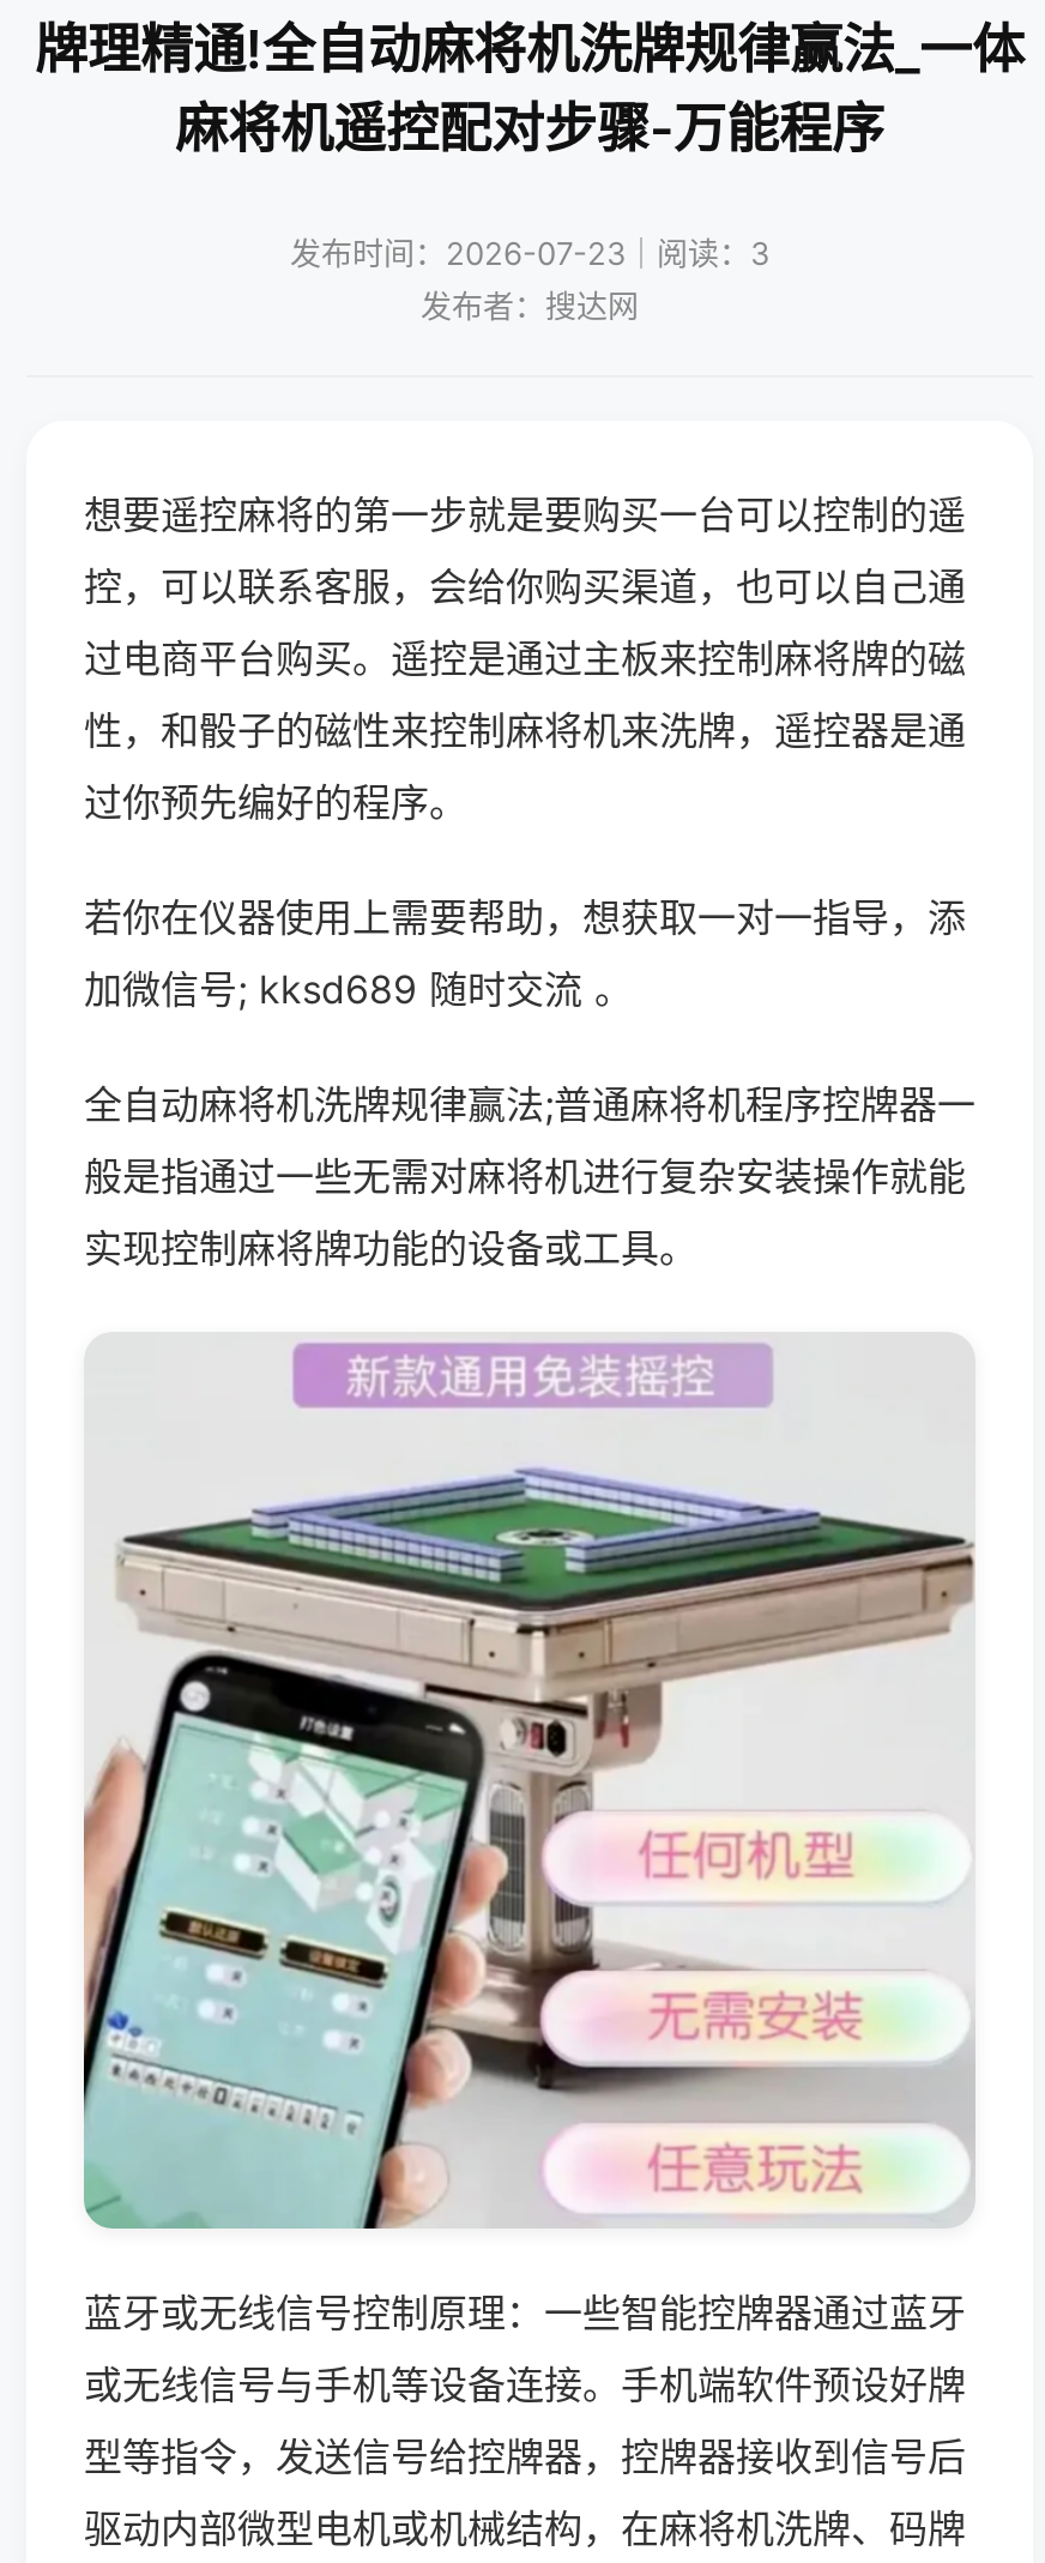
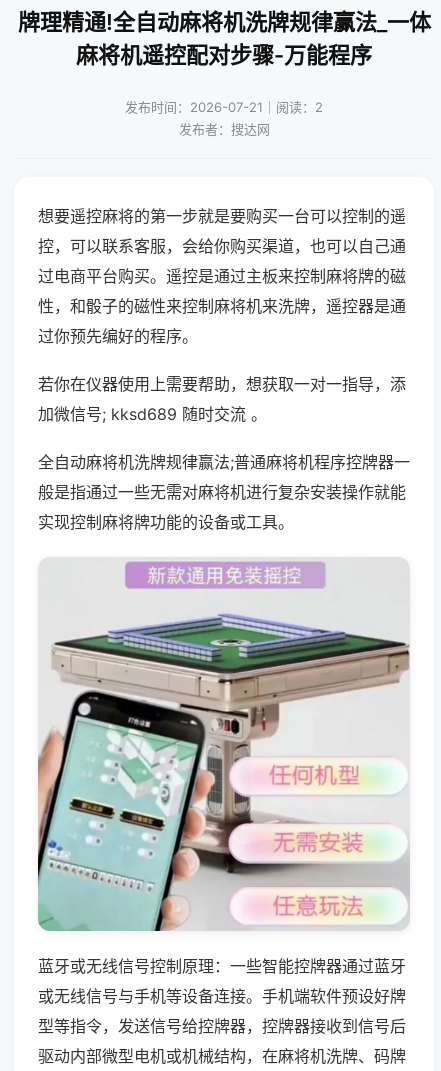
[290,234,769,272] 发布时间：2026-07-23｜阅读：3 -> [125,99,323,115] 发布时间：2026-07-21｜阅读：2

